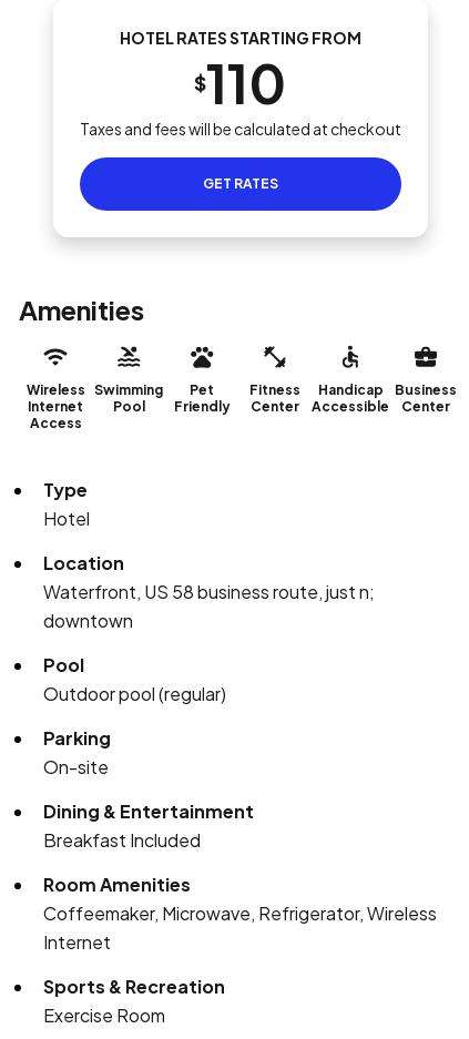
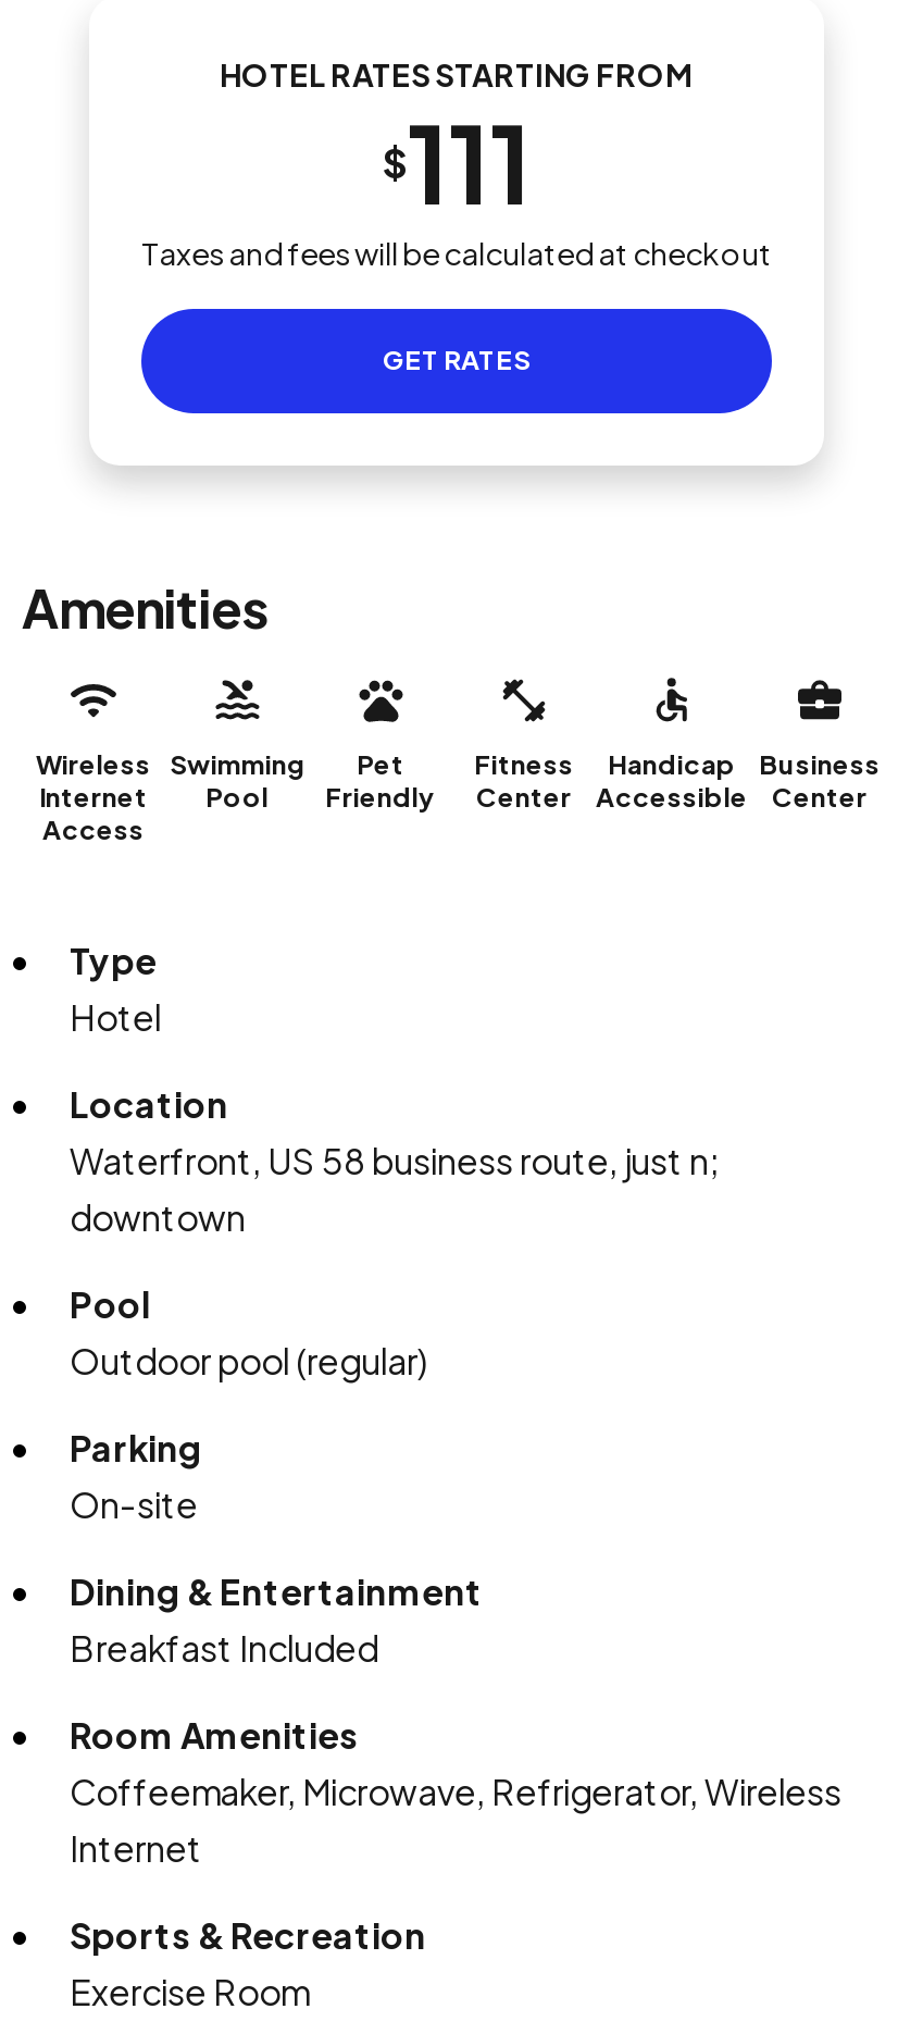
[195,49,287,116] $110 -> [383,96,531,228] $111

